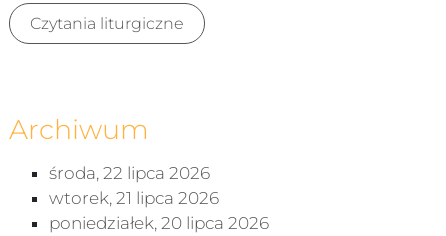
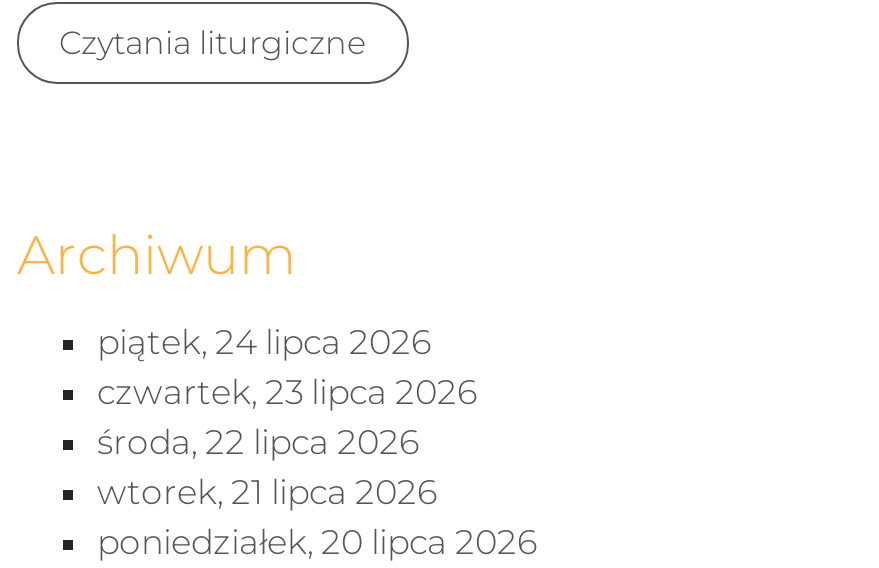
none -> [97,321,477,411] piątek, 24 lipca 2026 | czwartek, 23 lipca 2026

